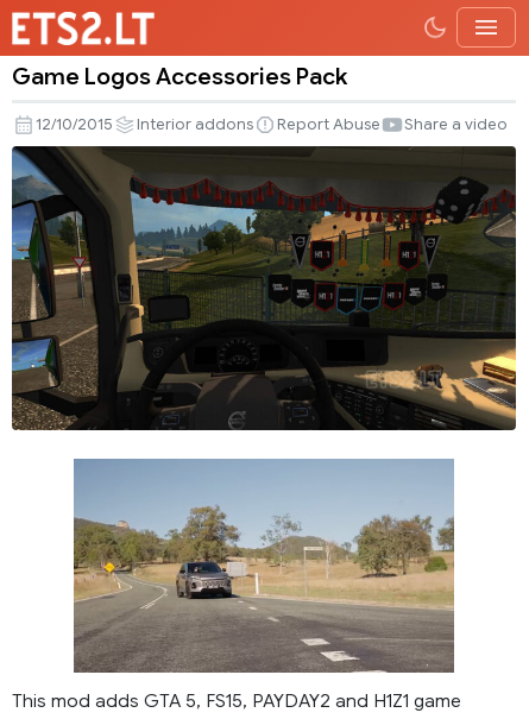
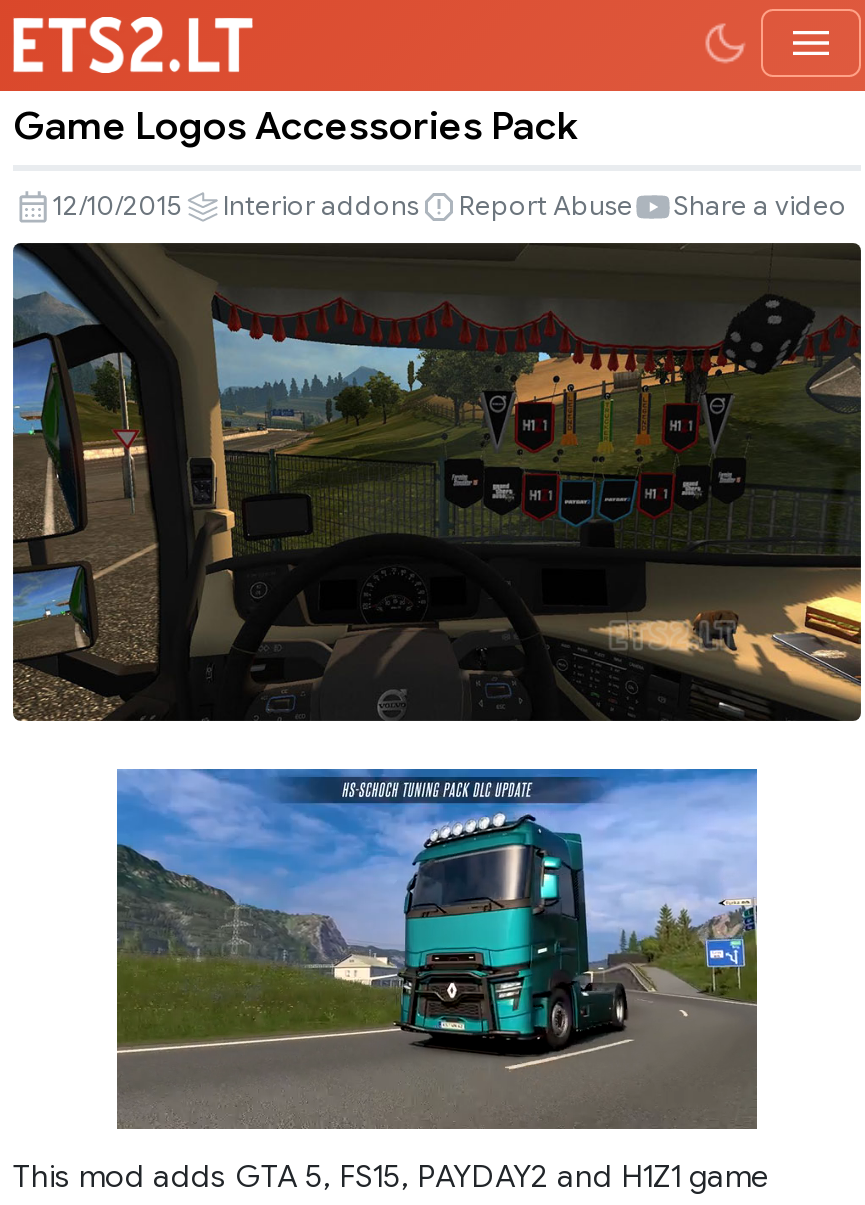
[73,460,455,673] [image] -> [115,769,757,1109] [image]

